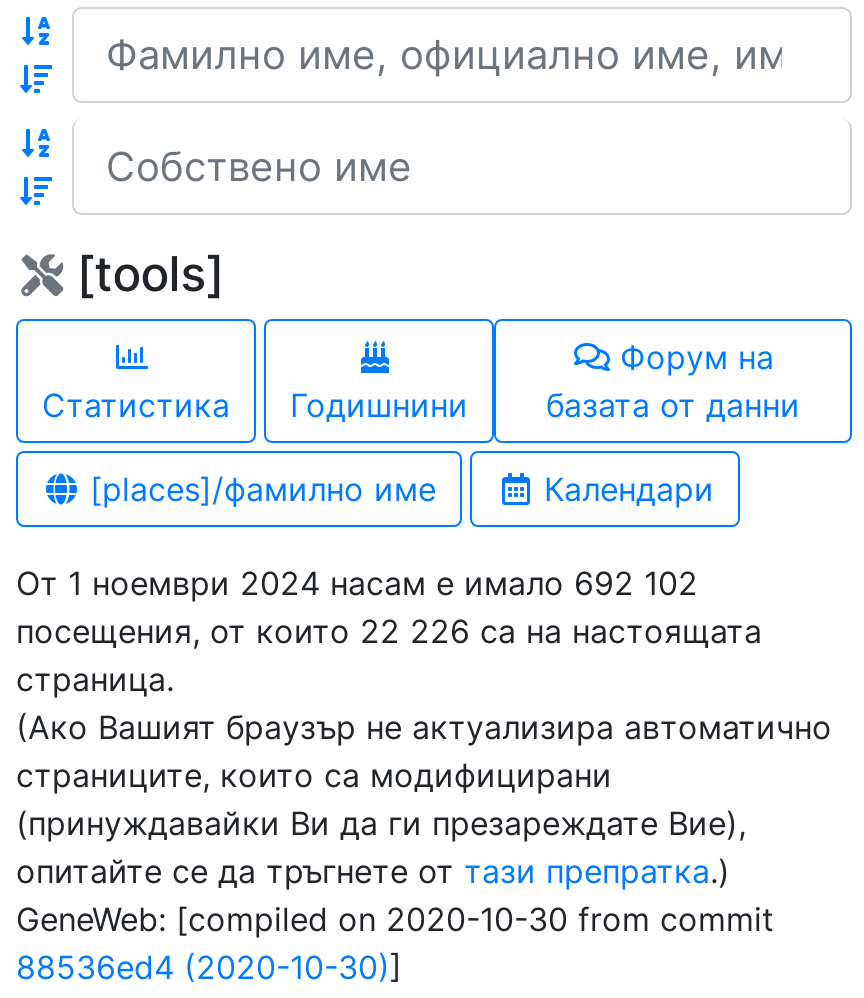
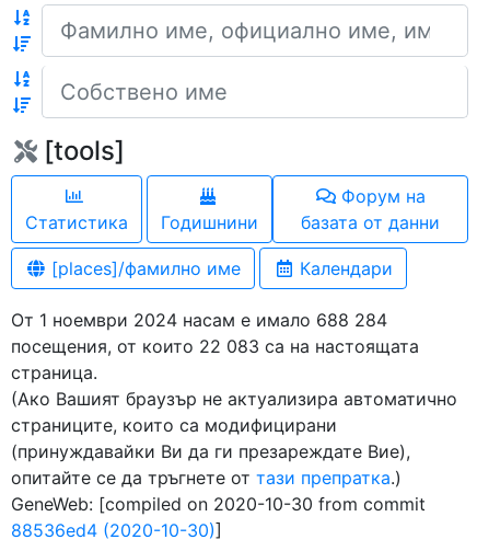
[16,563,698,603] От 1 ноември 2024 насам е имало 692 102 -> [11,309,387,331] От 1 ноември 2024 насам е имало 688 284
[16,611,762,651] посещения, от които 22 226 са на настоящата -> [11,335,419,357] посещения, от които 22 083 са на настоящата

